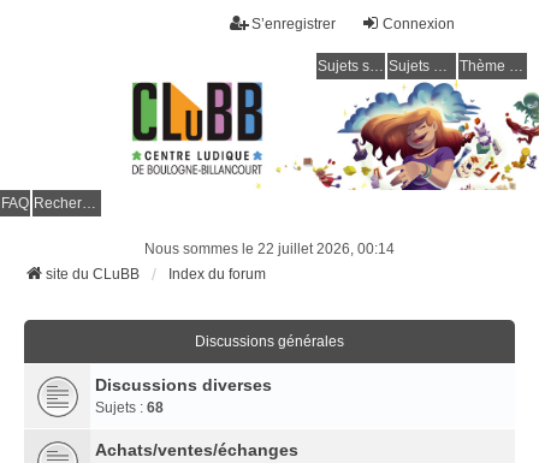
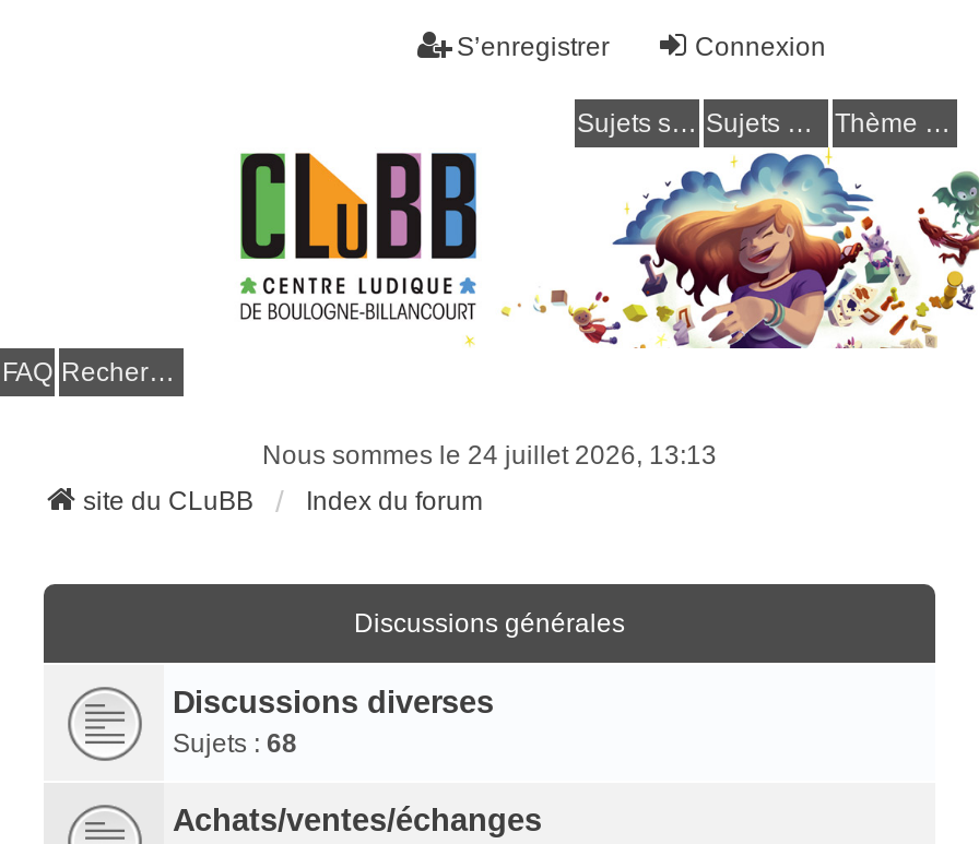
[144,240,395,257] Nous sommes le 22 juillet 2026, 00:14 -> [262,440,717,470] Nous sommes le 24 juillet 2026, 13:13

